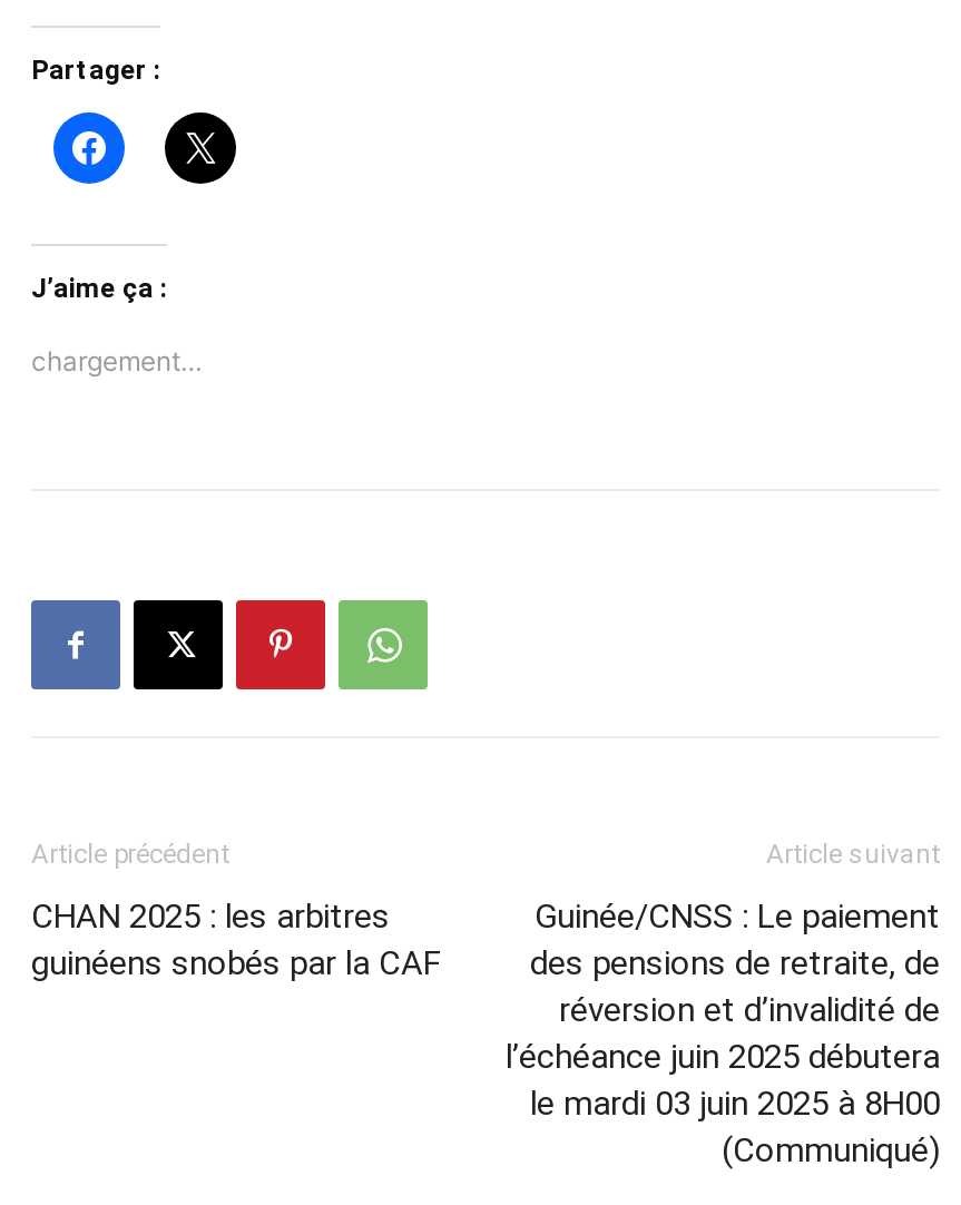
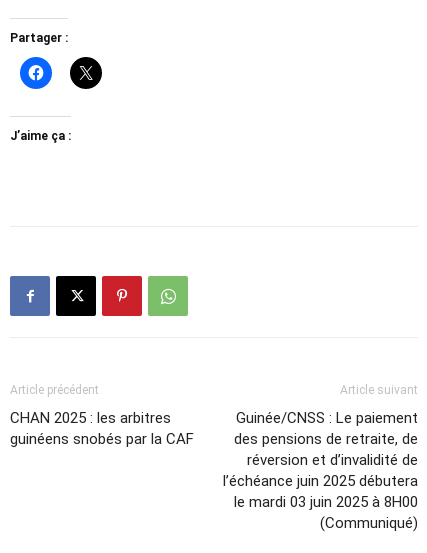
[31,345,203,379] chargement… -> none

